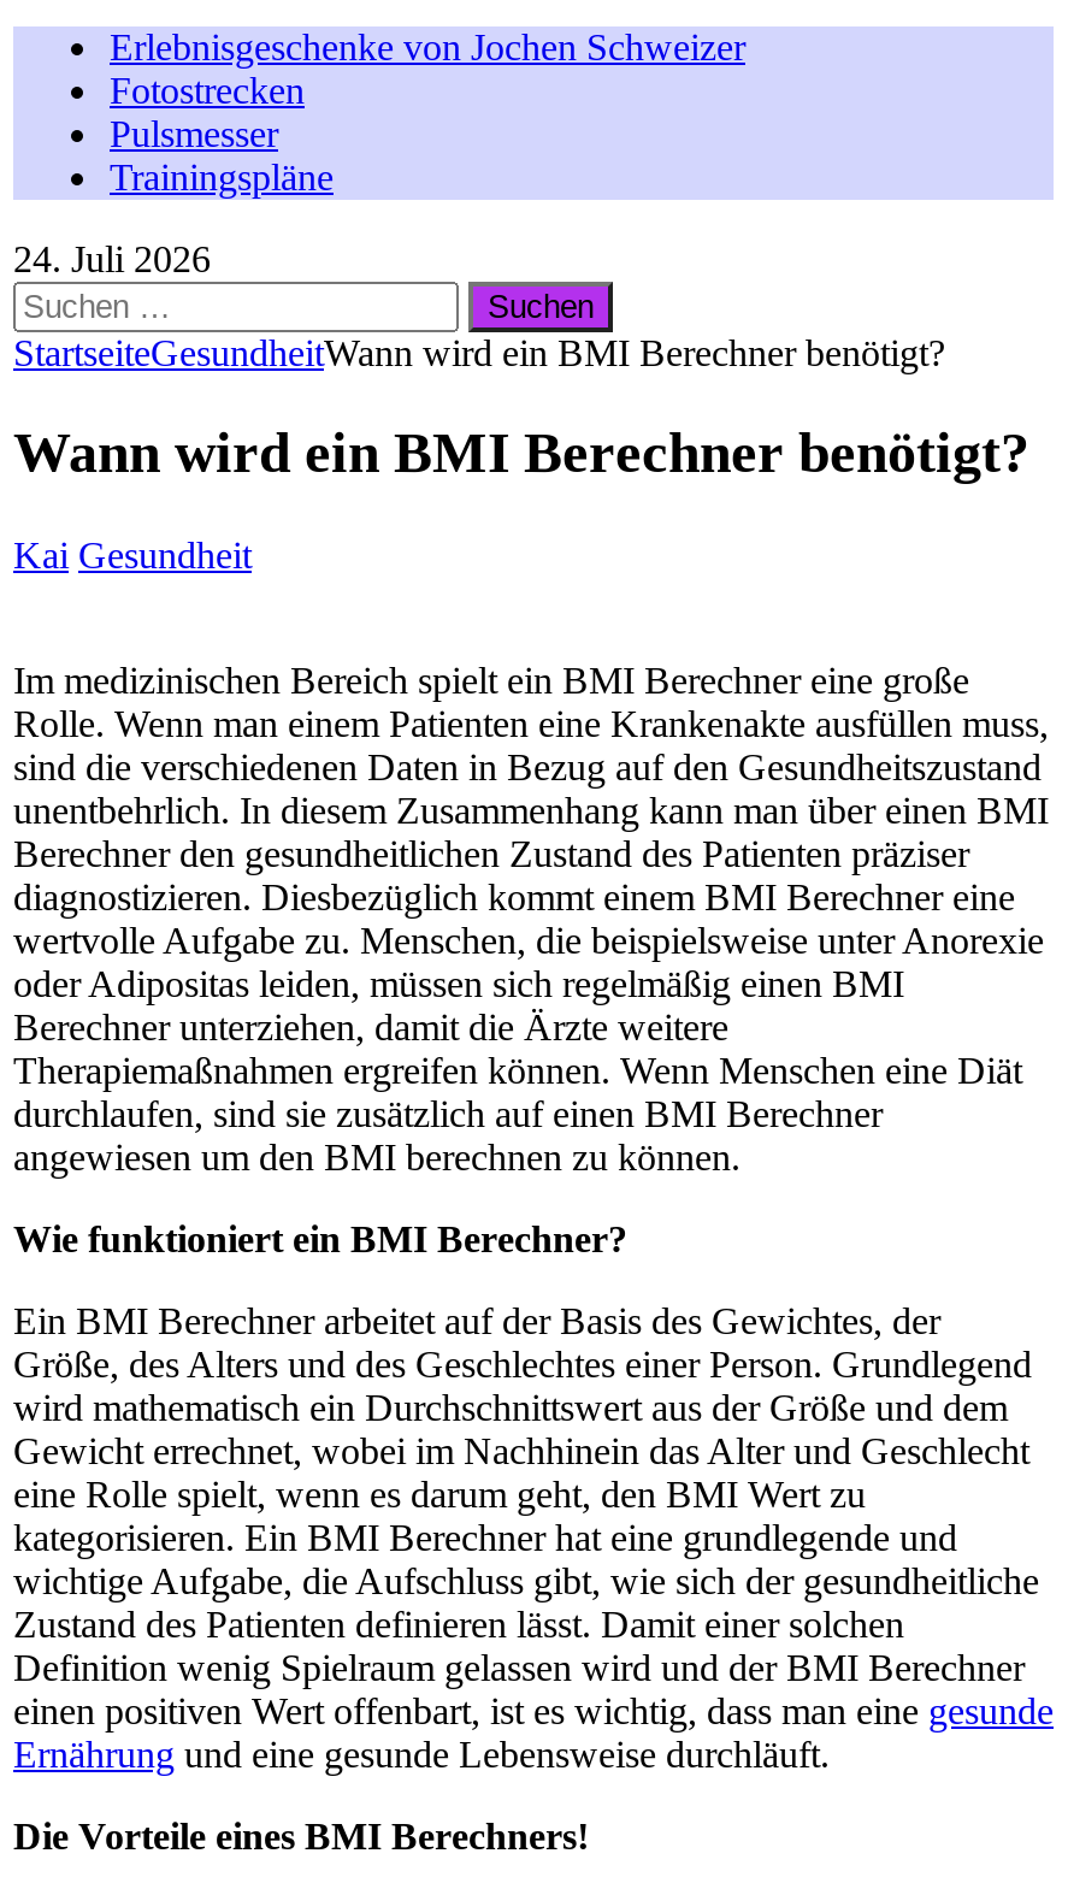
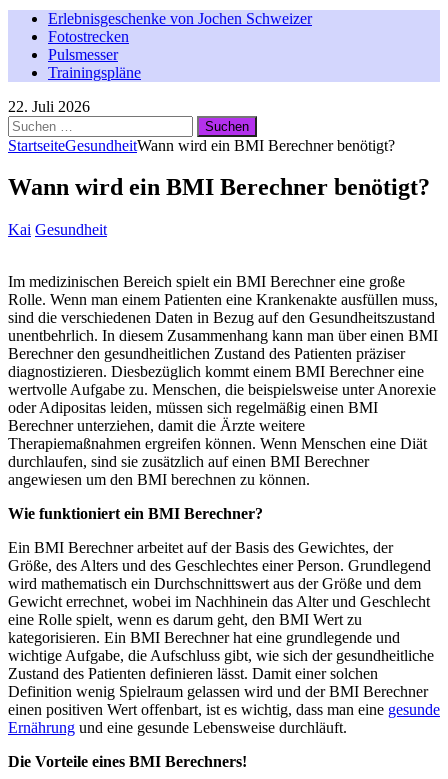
[13,237,211,278] 24. Juli 2026 -> [8,97,90,114] 22. Juli 2026

